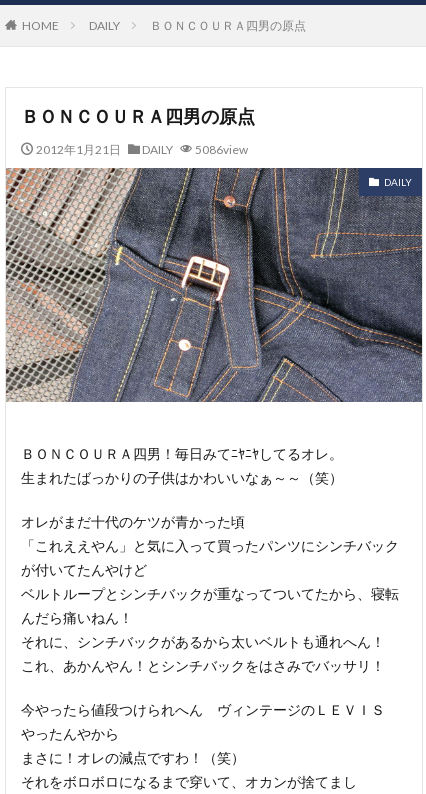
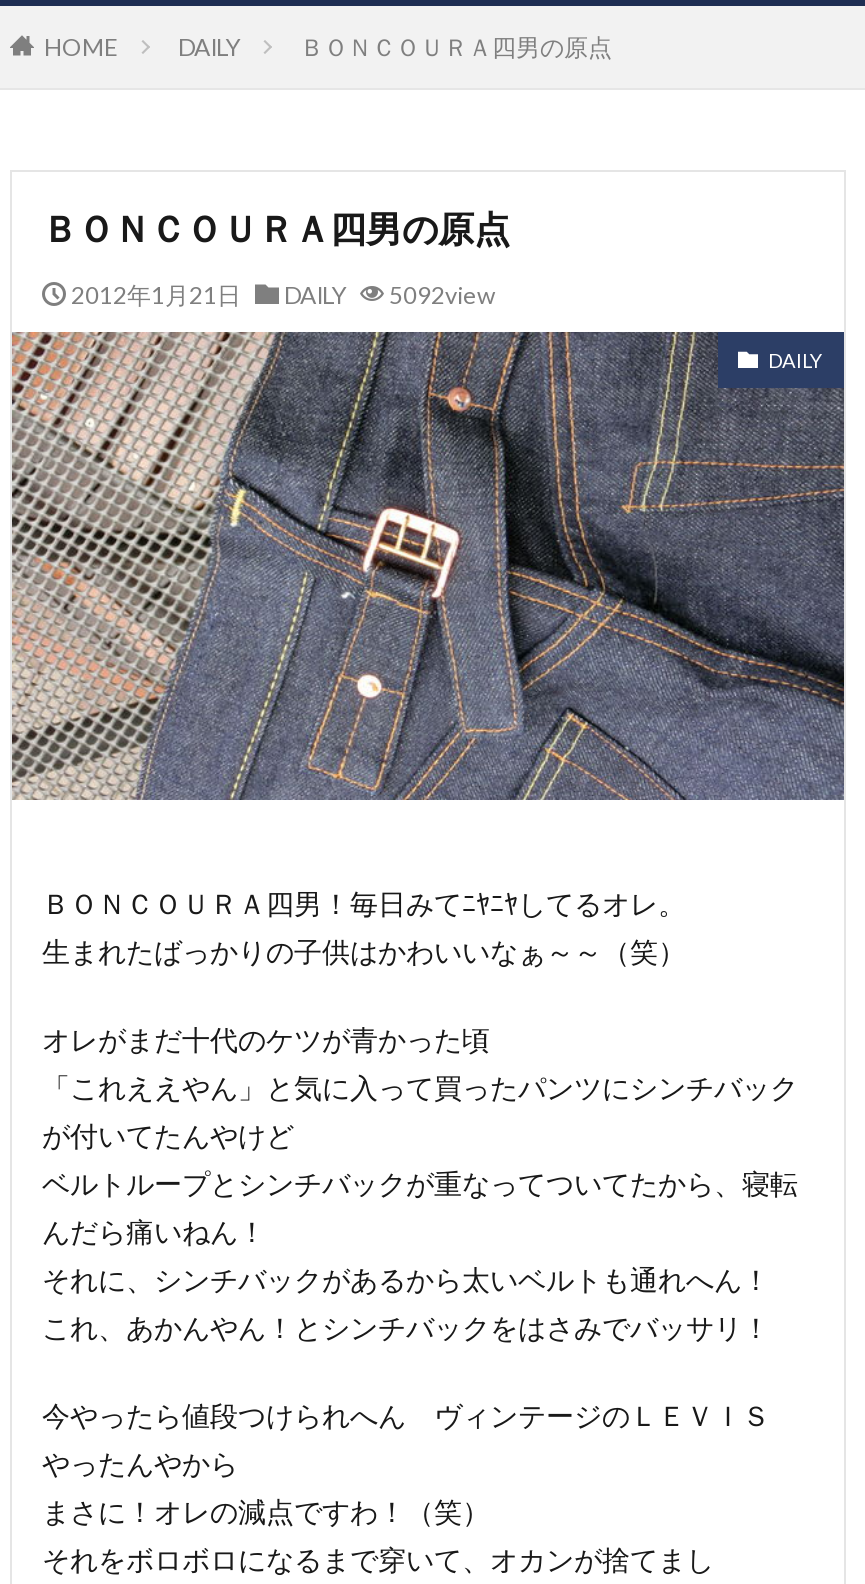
[35,143,247,155] 2012年1月21日 DAILY 5086view -> [71,282,495,306] 2012年1月21日 DAILY 5092view

